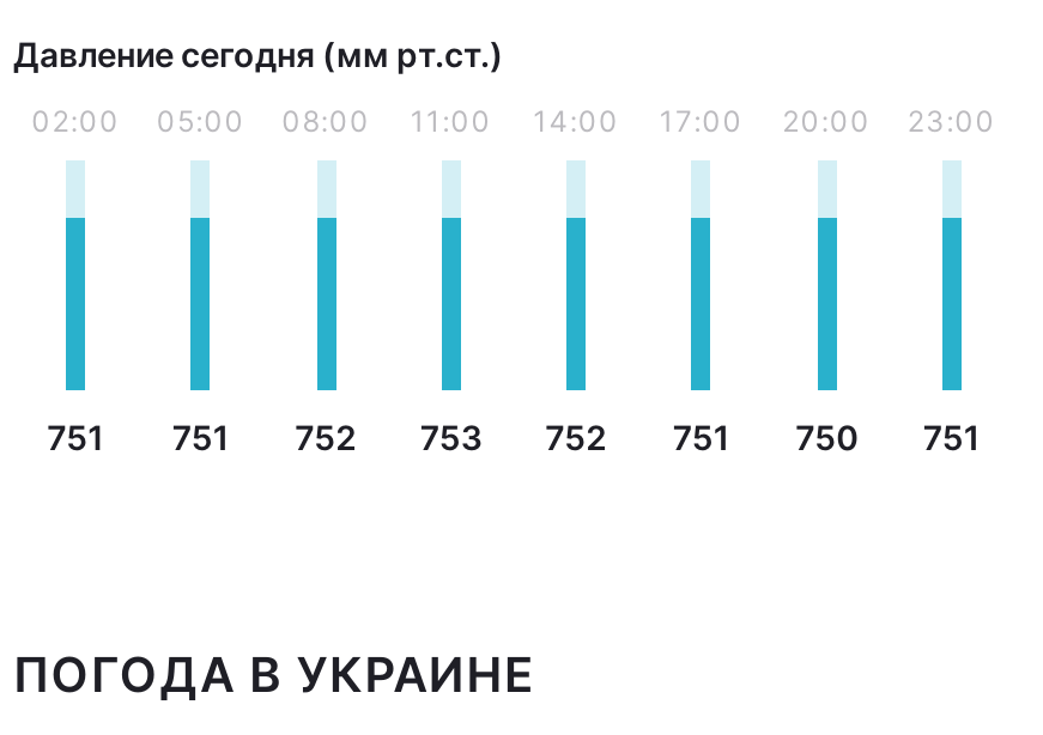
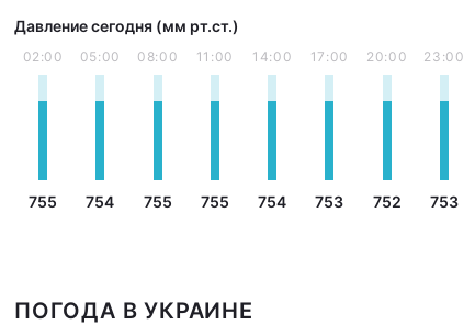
[47,417,104,457] 751 -> [29,192,57,211] 755
[172,417,230,457] 751 -> [86,192,115,211] 754
[295,417,357,457] 752 -> [143,192,172,211] 755
[420,417,482,457] 753 -> [201,192,229,211] 755
[545,417,607,457] 752 -> [258,192,286,211] 754
[673,417,730,457] 751 -> [315,192,344,211] 753
[795,417,858,457] 750 -> [373,192,401,211] 752
[923,417,980,457] 751 -> [430,192,458,211] 753

